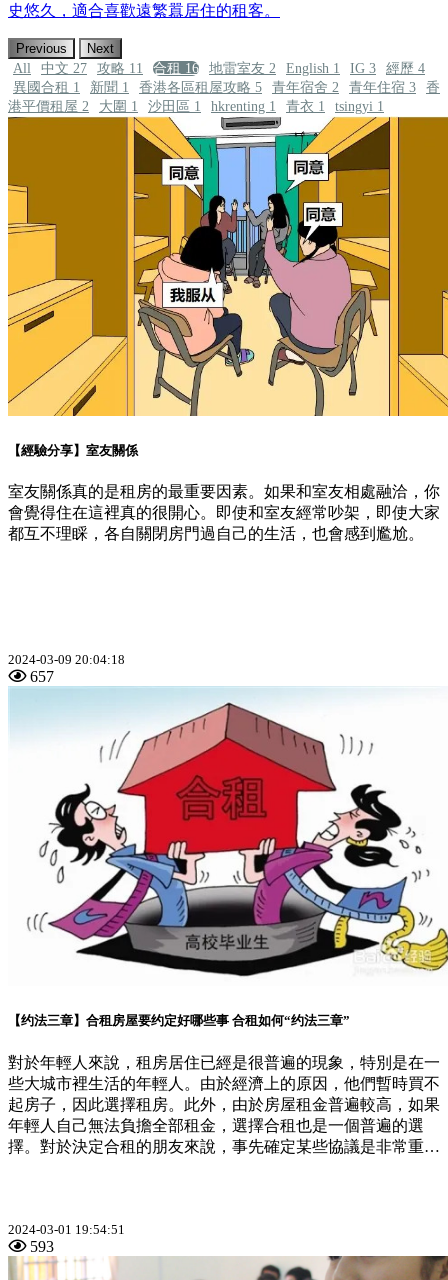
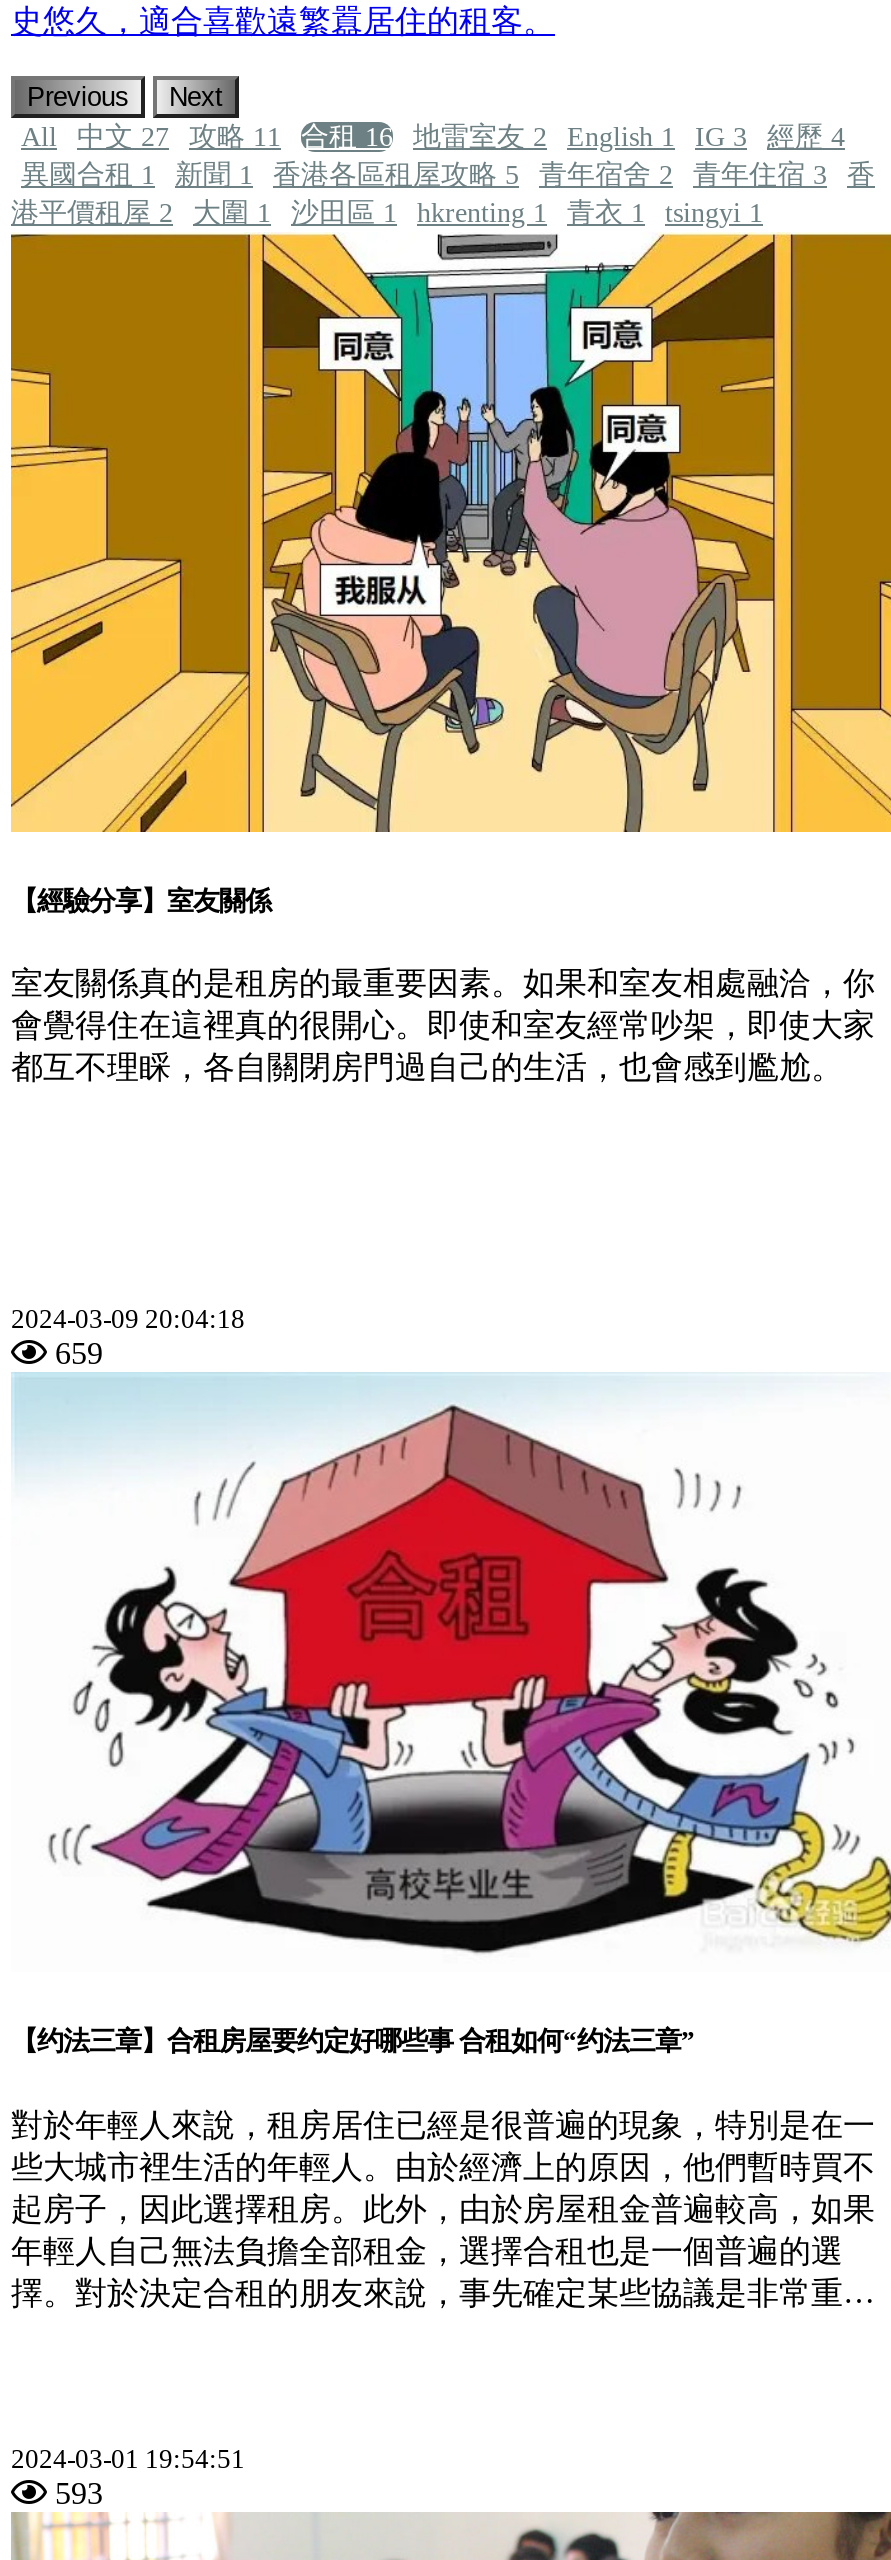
[26,668,54,685] 657 -> [47,1336,103,1370] 659

